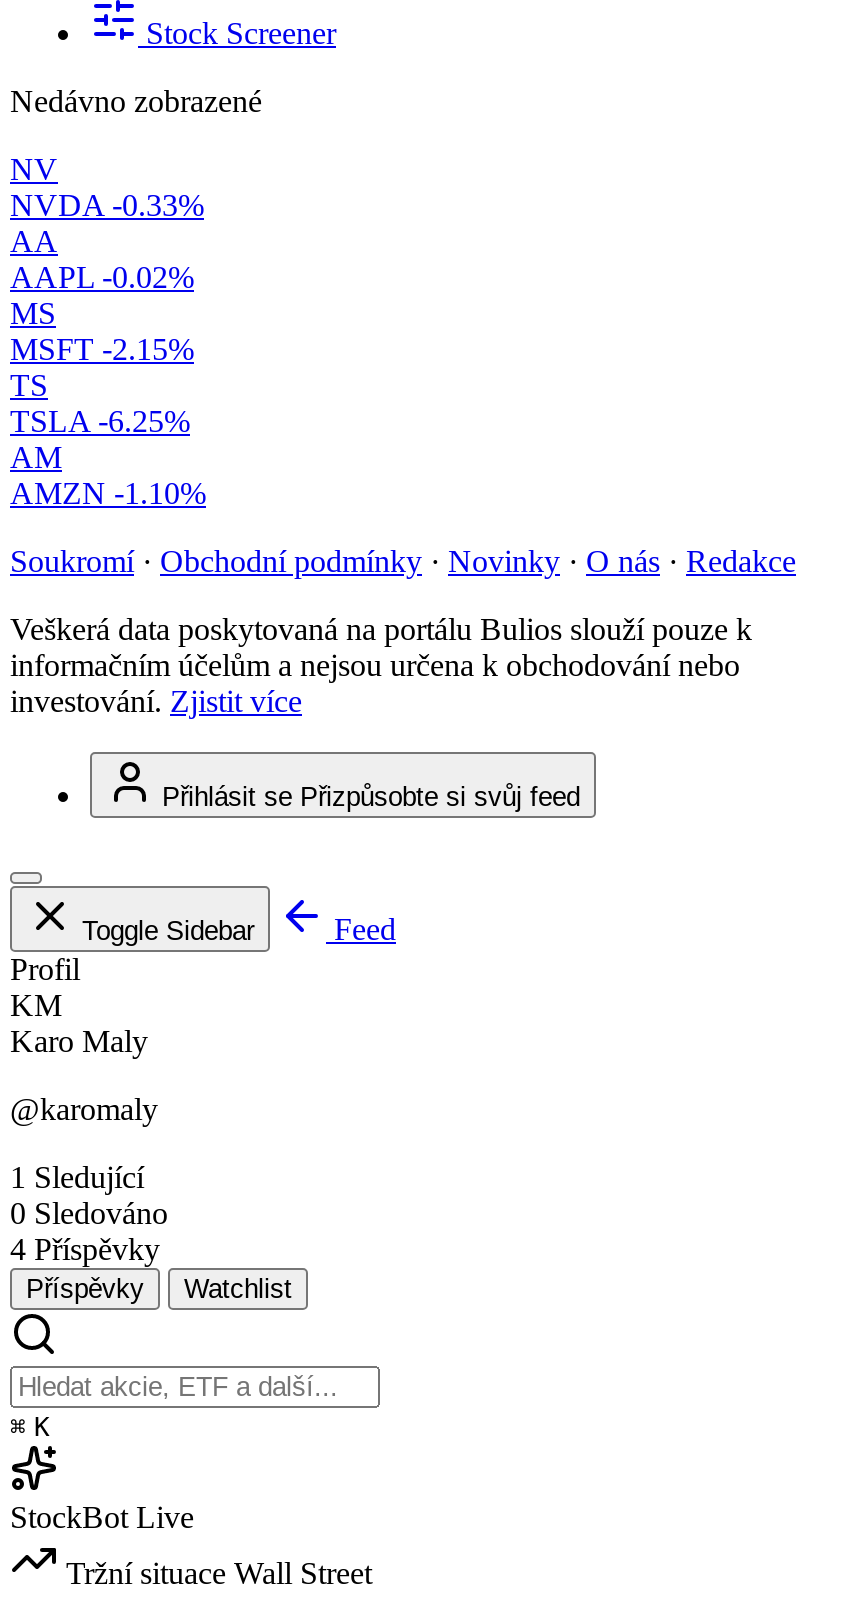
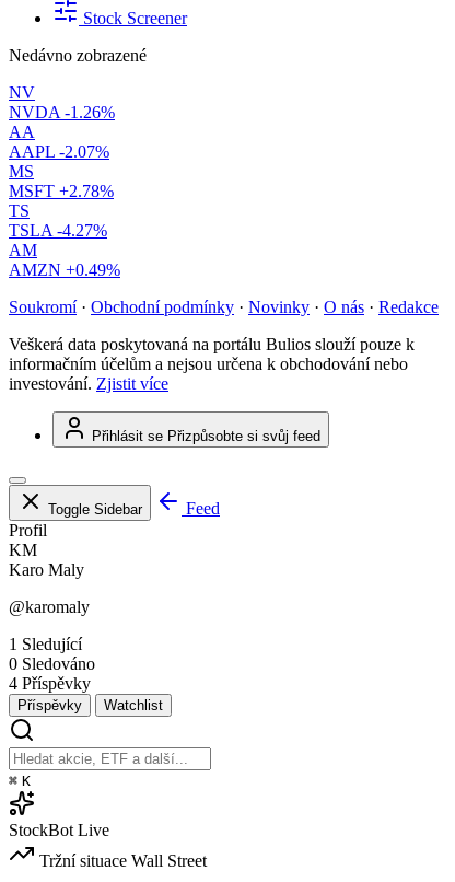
[10,188,204,222] NVDA -0.33% -> [9,103,115,122] NVDA -1.26%
[10,260,194,294] AAPL -0.02% -> [9,142,109,161] AAPL -2.07%
[10,332,194,366] MSFT -2.15% -> [9,182,114,200] MSFT +2.78%
[10,404,190,438] TSLA -6.25% -> [9,221,107,240] TSLA -4.27%
[10,476,206,510] AMZN -1.10% -> [9,261,120,279] AMZN +0.49%

